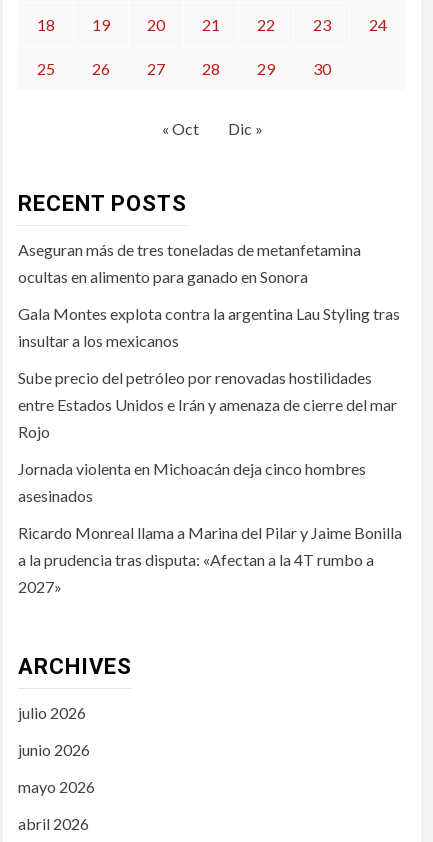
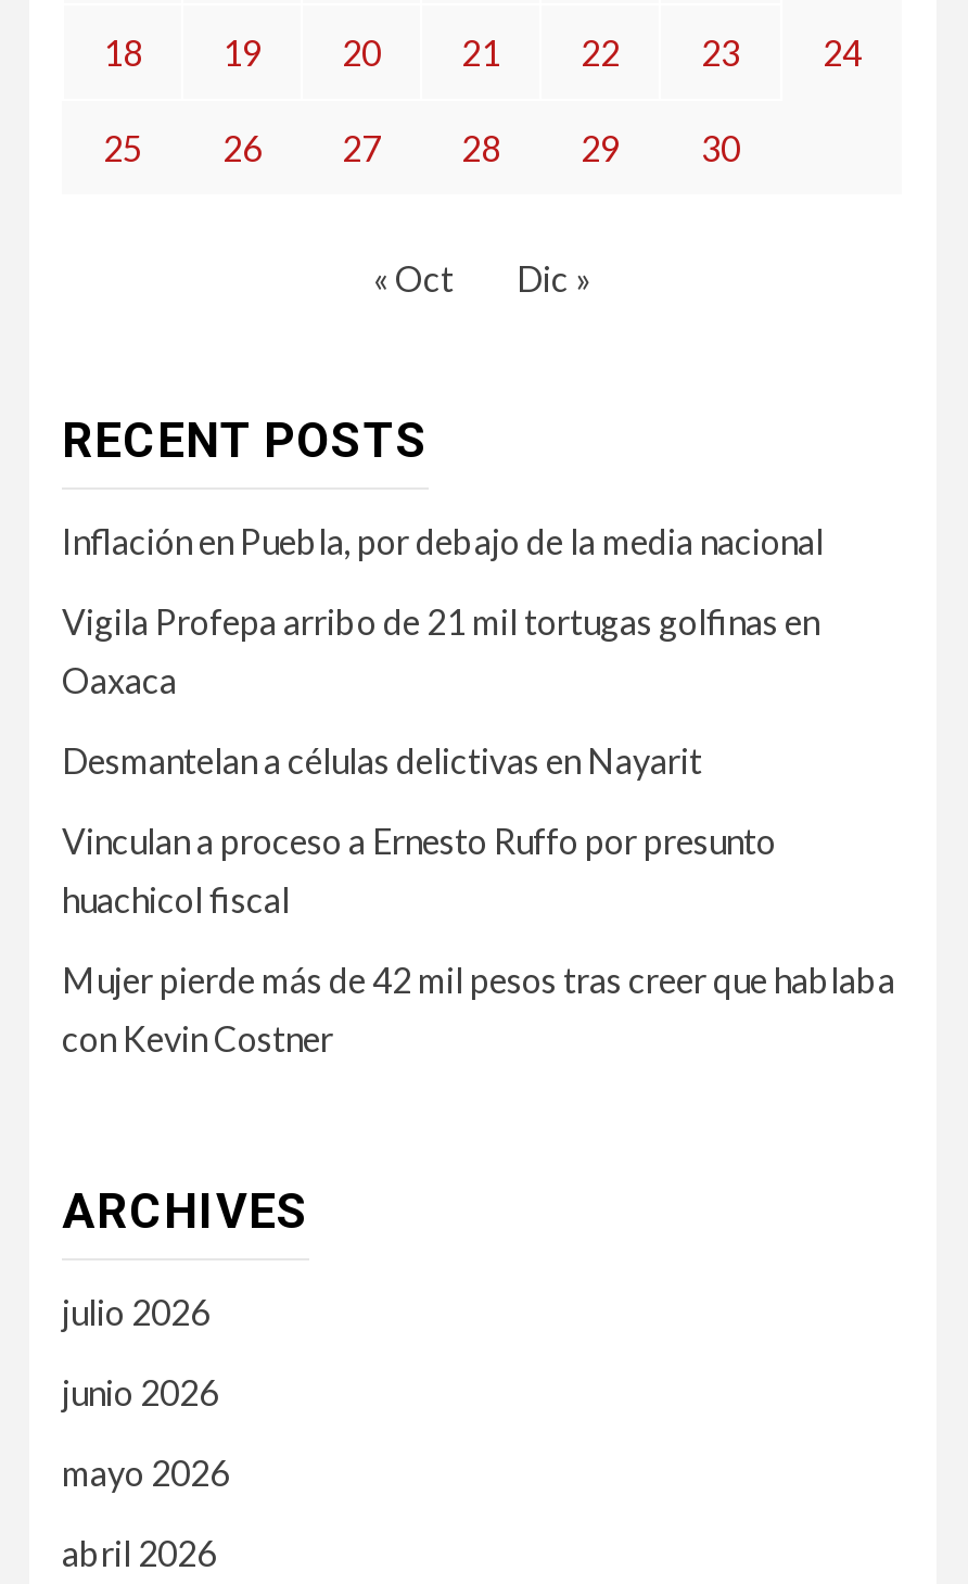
[18,240,361,286] Aseguran más de tres toneladas de metanfetamina | ocultas en alimento para ganado en Sonora -> [62,520,824,561] Inflación en Puebla, por debajo de la media nacional
[18,304,400,350] Gala Montes explota contra la argentina Lau Styling tras | insultar a los mexicanos -> [62,600,819,700] Vigila Profepa arribo de 21 mil tortugas golfinas en | Oaxaca
[18,368,397,441] Sube precio del petróleo por renovadas hostilidades | entre Estados Unidos e Irán y amenaza de cierre del mar | Rojo -> [62,739,702,780] Desmantelan a células delictivas en Nayarit
[18,459,366,505] Jornada violenta en Michoacán deja cinco hombres | asesinados -> [62,819,776,919] Vinculan a proceso a Ernesto Ruffo por presunto | huachicol fiscal
[18,523,402,596] Ricardo Monreal llama a Marina del Pilar y Jaime Bonilla | a la prudencia tras disputa: «Afectan a la 4T rumbo a | 2027» -> [62,958,895,1058] Mujer pierde más de 42 mil pesos tras creer que hablaba | con Kevin Costner

